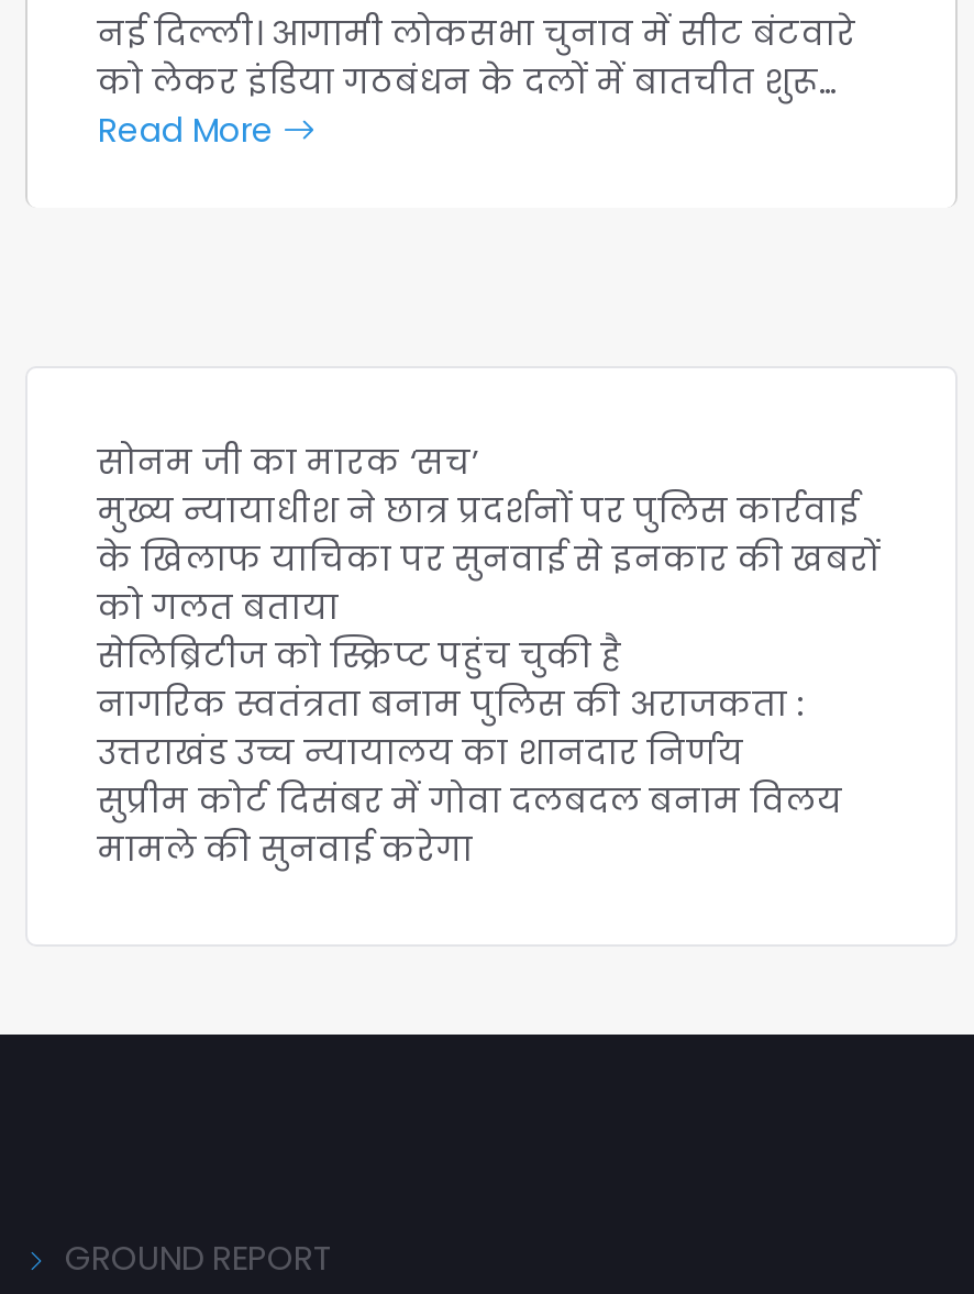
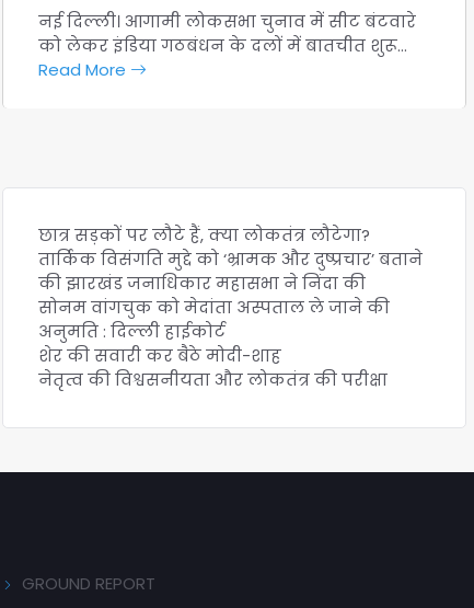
[98,439,881,872] सोनम जी का मारक ‘सच’ | मुख्य न्यायाधीश ने छात्र प्रदर्शनों पर पुलिस कार्रवाई | के खिलाफ याचिका पर सुनवाई से इनकार की खबरों | को गलत बताया | सेलिब्रिटीज को स्क्रिप्ट पहुंच चुकी है | नागरिक स्वतंत्रता बनाम पुलिस की अराजकता : | उत्तराखंड उच्च न्यायालय का शानदार निर्णय | सुप्रीम कोर्ट दिसंबर में गोवा दलबदल बनाम विलय | मामले की सुनवाई करेगा -> [38,223,423,391] छात्र सड़कों पर लौटे हैं, क्या लोकतंत्र लौटेगा? | तार्किक विसंगति मुद्दे को ‘भ्रामक और दुष्प्रचार’ बताने | की झारखंड जनाधिकार महासभा ने निंदा की | सोनम वांगचुक को मेदांता अस्पताल ले जाने की | अनुमति : दिल्ली हाईकोर्ट | शेर की सवारी कर बैठे मोदी-शाह | नेतृत्व की विश्वसनीयता और लोकतंत्र की परीक्षा

